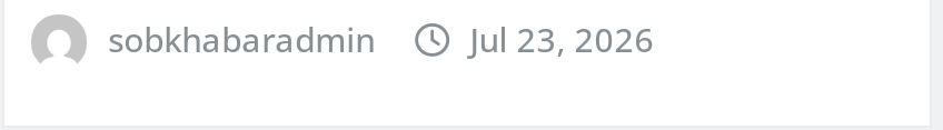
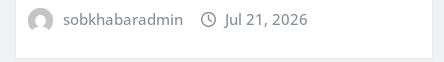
[470,18,654,62] Jul 23, 2026 -> [225,9,308,29] Jul 21, 2026

